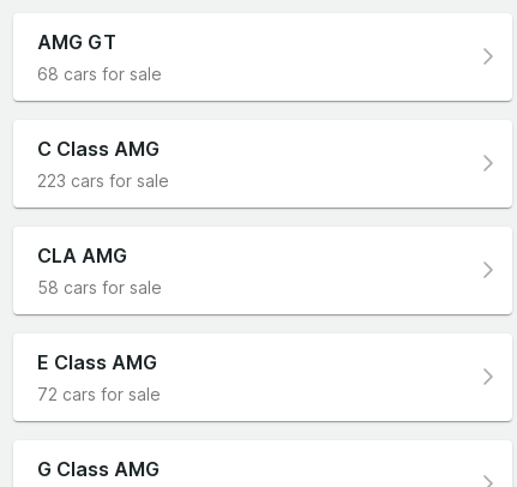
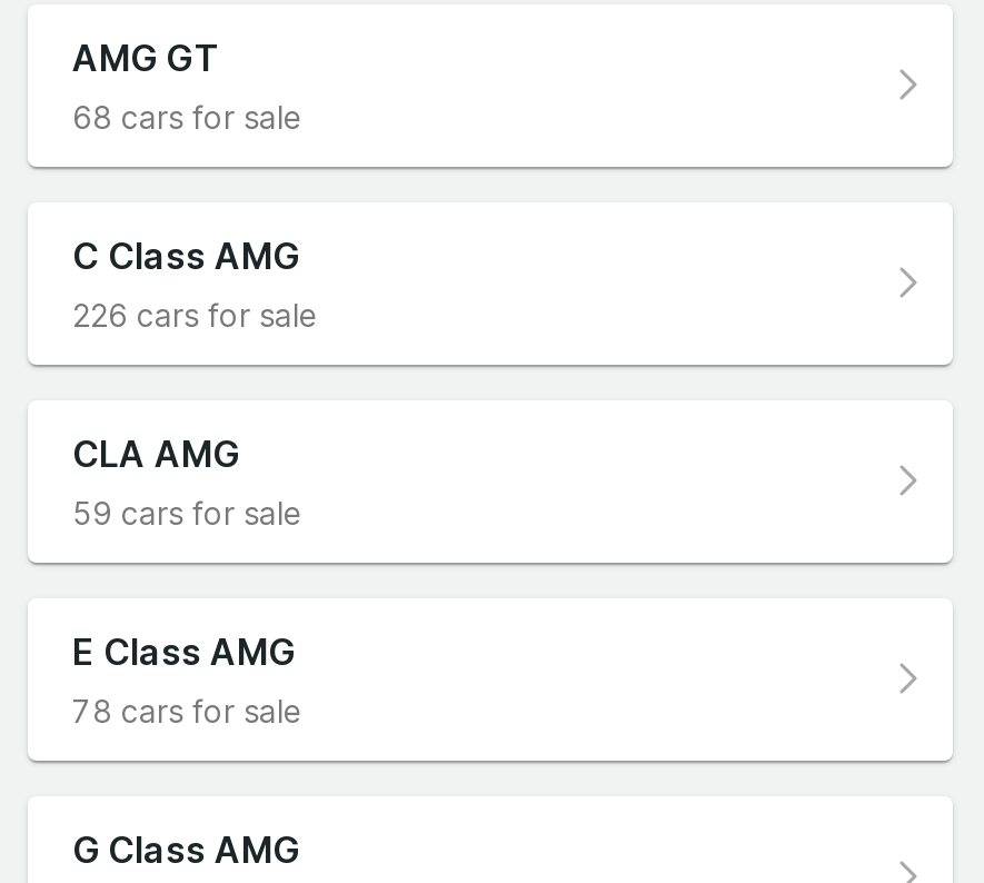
[37,170,169,190] 223 cars for sale -> [72,295,319,333] 226 cars for sale
[37,276,162,297] 58 cars for sale -> [72,493,304,530] 59 cars for sale
[37,383,161,404] 72 cars for sale -> [72,691,304,728] 78 cars for sale

